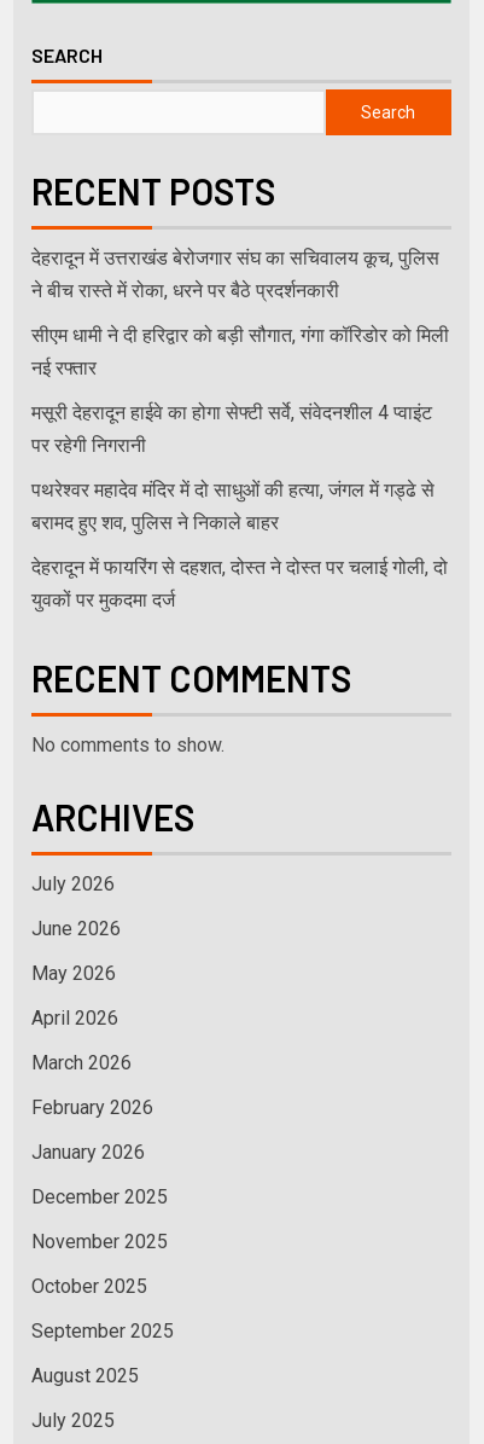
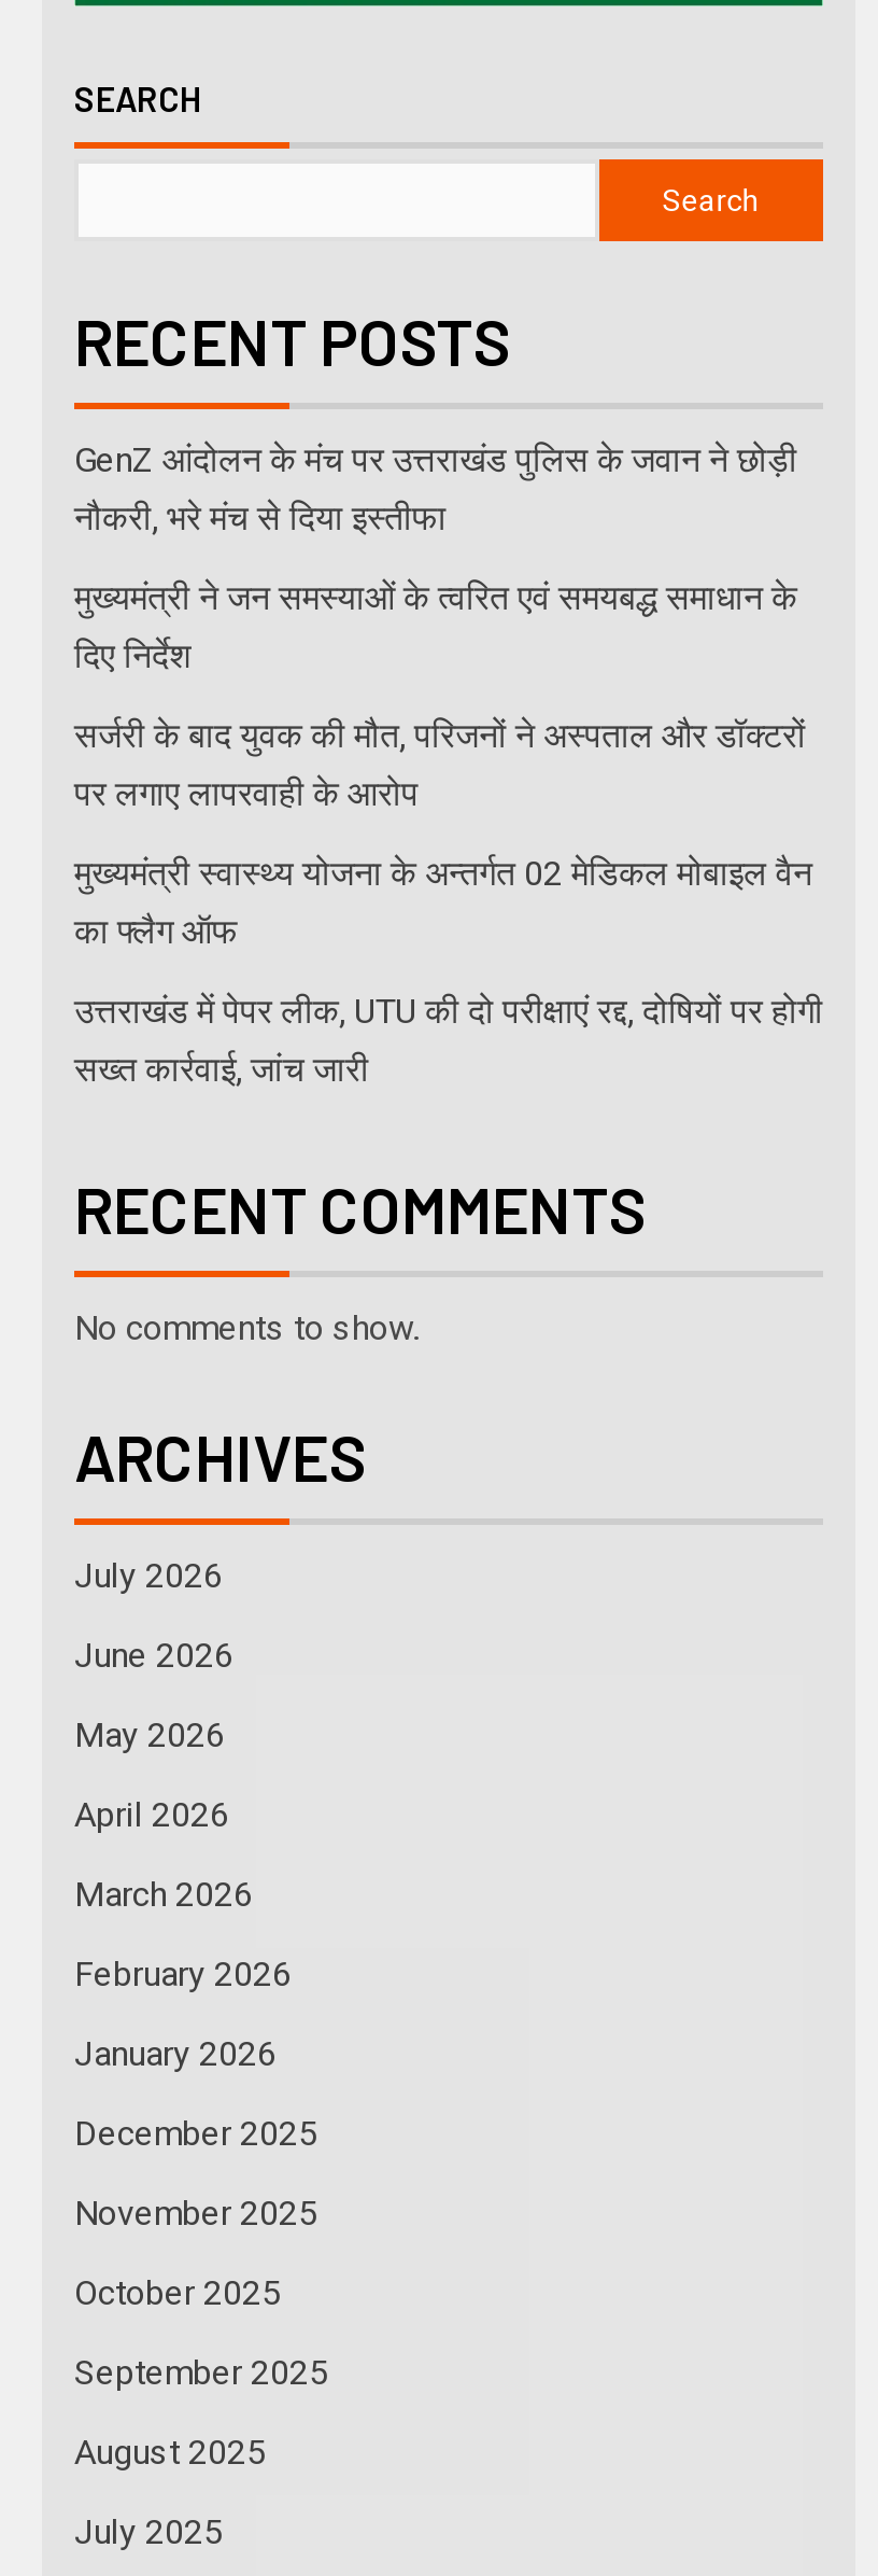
[31,247,439,302] देहरादून में उत्तराखंड बेरोजगार संघ का सचिवालय कूच, पुलिस | ने बीच रास्ते में रोका, धरने पर बैठे प्रदर्शनकारी -> [74,439,797,538] GenZ आंदोलन के मंच पर उत्तराखंड पुलिस के जवान ने छोड़ी | नौकरी, भरे मंच से दिया इस्तीफा
[31,324,449,379] सीएम धामी ने दी हरिद्वार को बड़ी सौगात, गंगा कॉरिडोर को मिली | नई रफ्तार -> [74,577,797,676] मुख्यमंत्री ने जन समस्याओं के त्वरित एवं समयबद्ध समाधान के | दिए निर्देश
[31,401,432,457] मसूरी देहरादून हाईवे का होगा सेफ्टी सर्वे, संवेदनशील 4 प्वाइंट | पर रहेगी निगरानी -> [74,715,806,814] सर्जरी के बाद युवक की मौत, परिजनों ने अस्पताल और डॉक्टरों | पर लगाए लापरवाही के आरोप
[31,479,435,534] पथरेश्वर महादेव मंदिर में दो साधुओं की हत्या, जंगल में गड्ढे से | बरामद हुए शव, पुलिस ने निकाले बाहर -> [74,853,812,952] मुख्यमंत्री स्वास्थ्य योजना के अन्तर्गत 02 मेडिकल मोबाइल वैन | का फ्लैग ऑफ
[31,556,448,611] देहरादून में फायरिंग से दहशत, दोस्त ने दोस्त पर चलाई गोली, दो | युवकों पर मुकदमा दर्ज -> [74,991,823,1090] उत्तराखंड में पेपर लीक, UTU की दो परीक्षाएं रद्द, दोषियों पर होगी | सख्त कार्रवाई, जांच जारी

